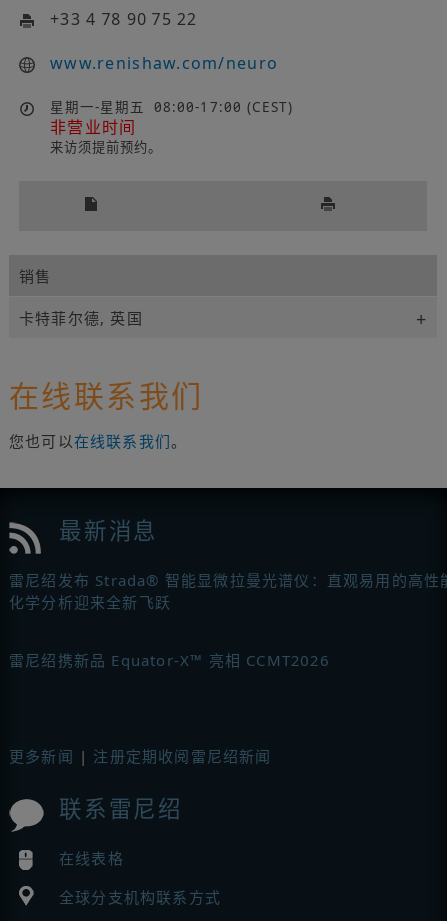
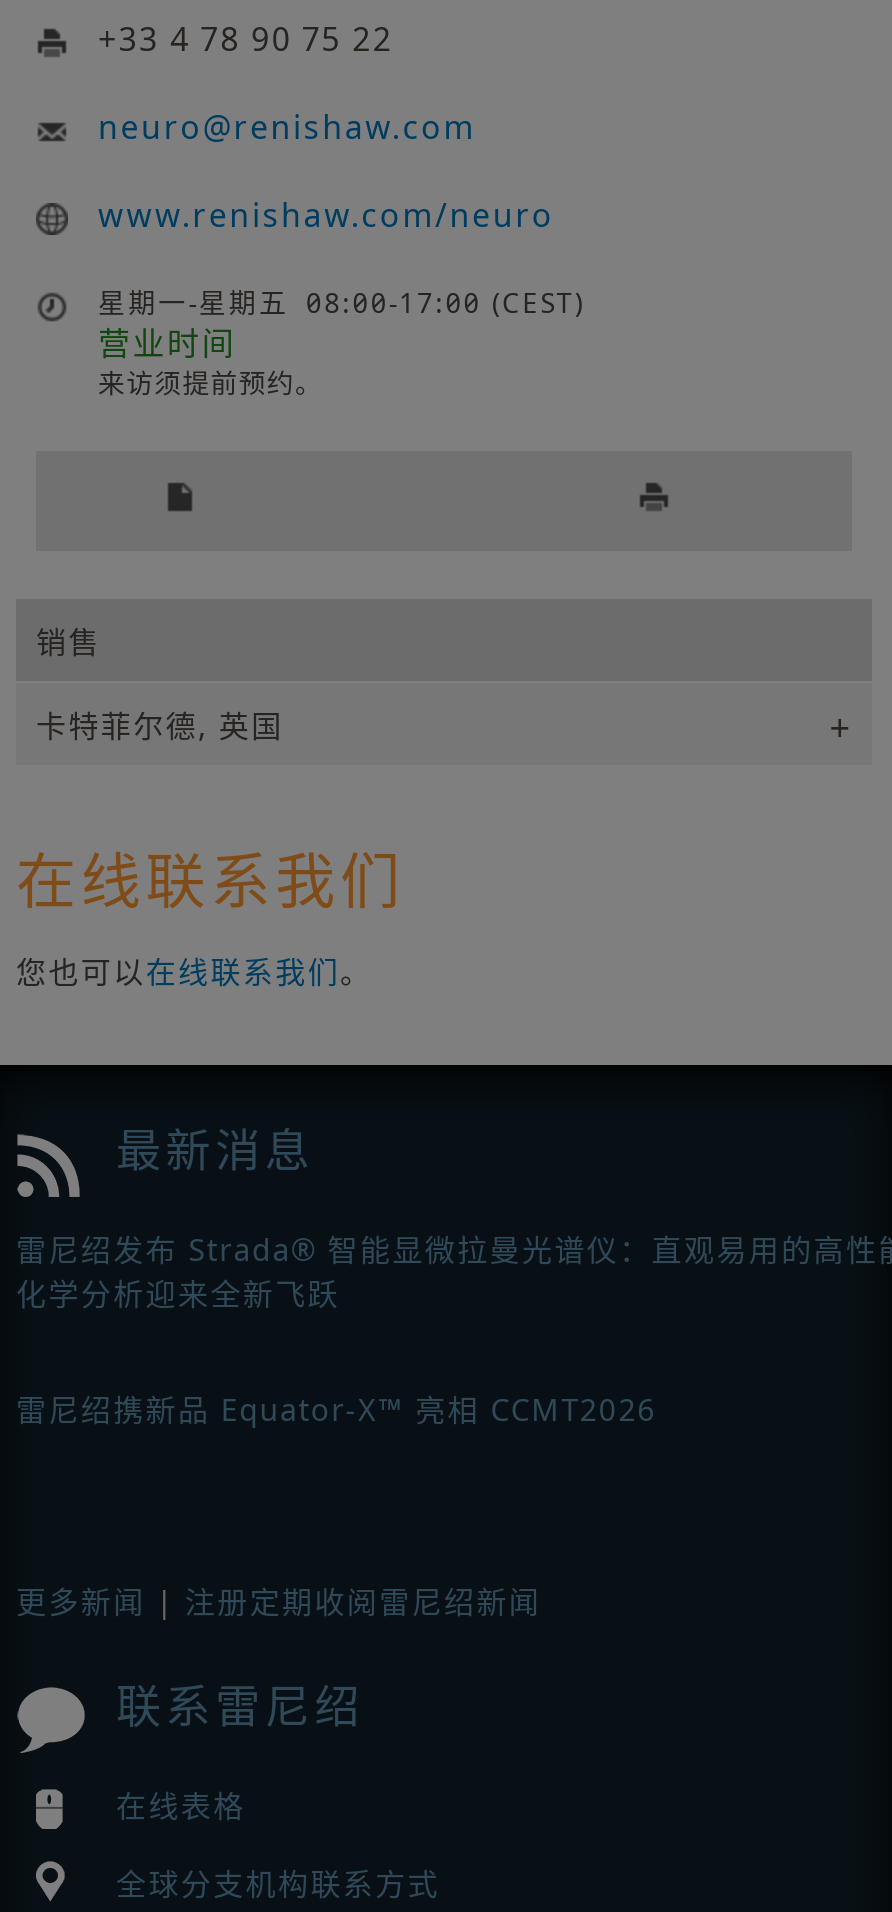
none -> [98,105,476,149] neuro@renishaw.com
[50,116,136,138] 非营业时间 -> [98,321,236,365] 营业时间

